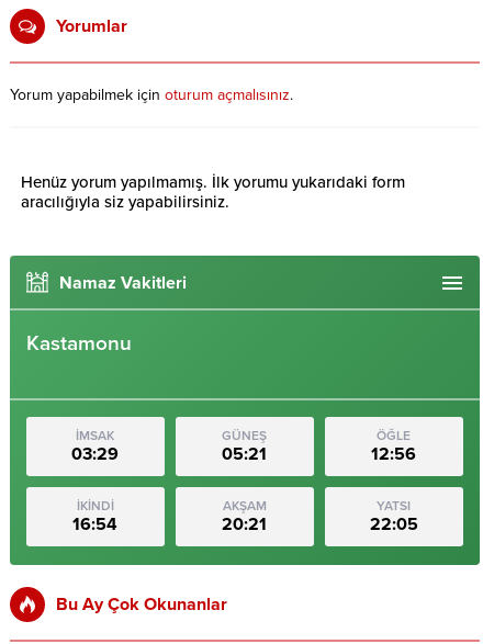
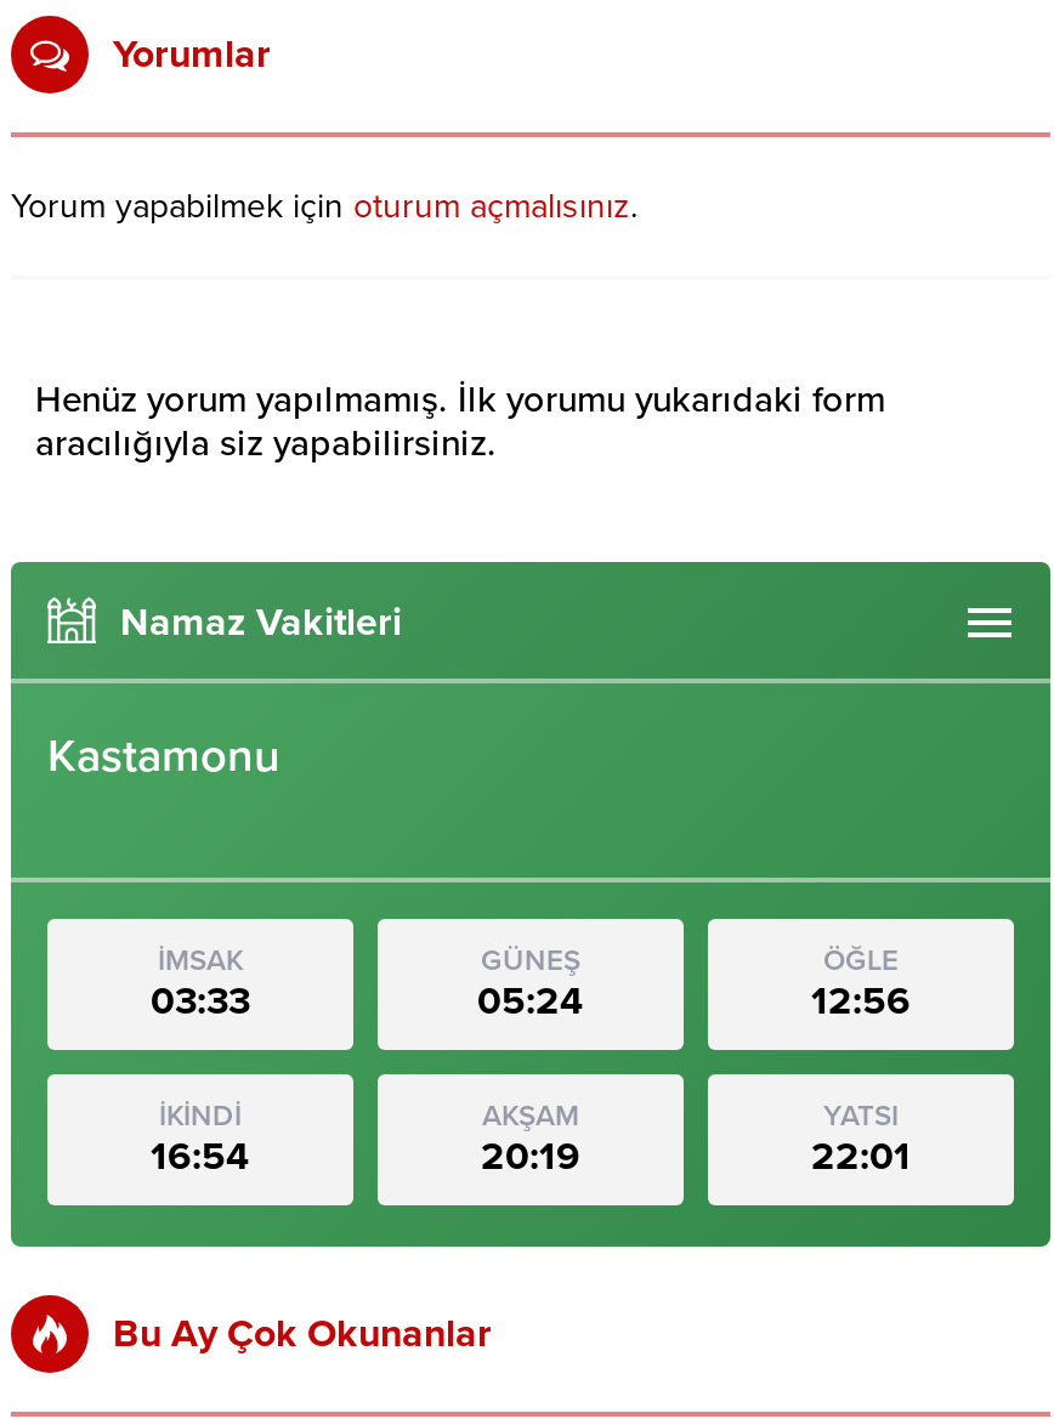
[72,443,119,465] 03:29 -> [151,977,250,1026] 03:33
[222,443,267,465] 05:21 -> [477,977,584,1026] 05:24
[222,514,267,535] 20:21 -> [481,1133,580,1181] 20:19
[370,514,418,535] 22:05 -> [811,1133,911,1181] 22:01

